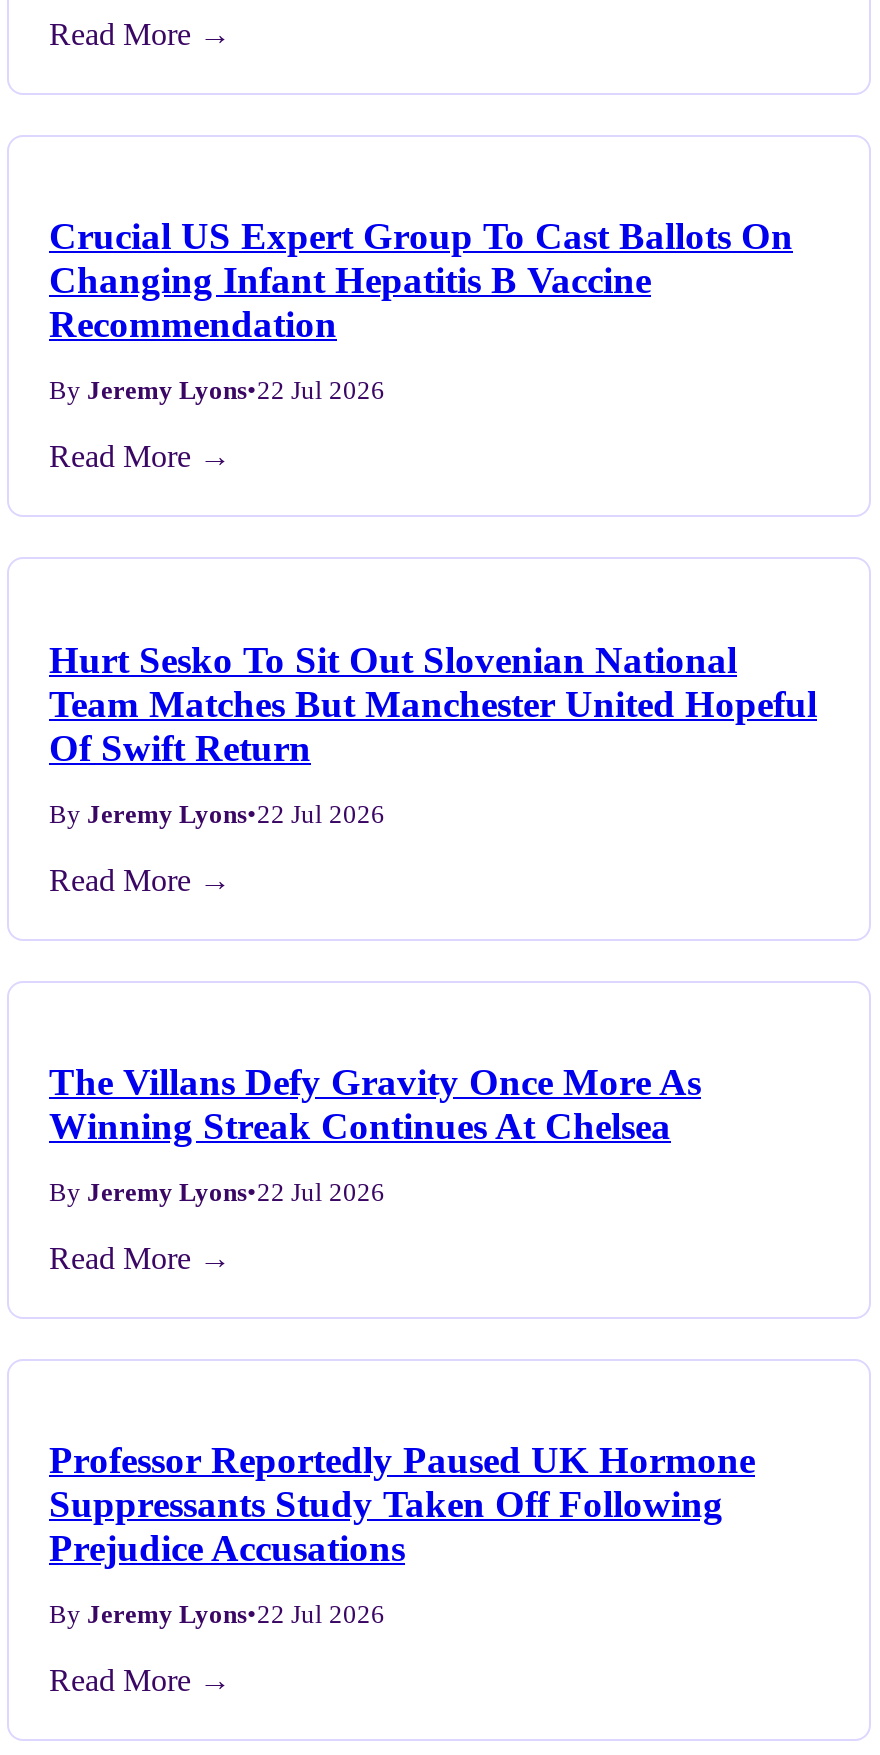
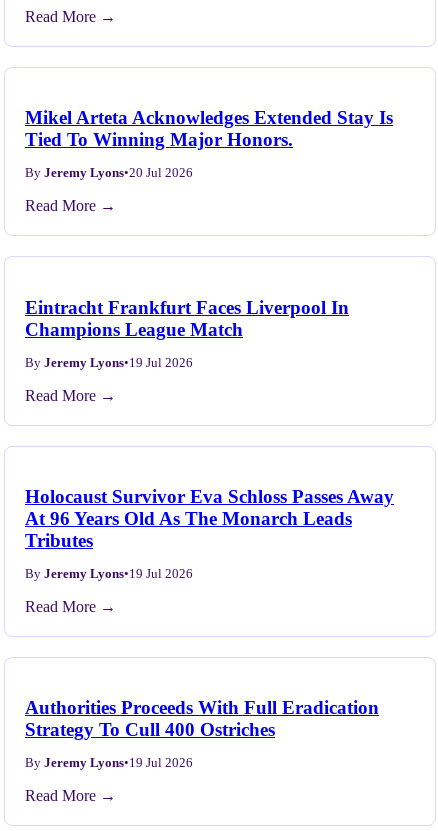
[49,216,793,346] Crucial US Expert Group To Cast Ballots On | Changing Infant Hepatitis B Vaccine | Recommendation -> [25,107,393,150] Mikel Arteta Acknowledges Extended Stay Is | Tied To Winning Major Honors.
[49,378,385,406] By Jeremy Lyons•22 Jul 2026 -> [25,166,193,180] By Jeremy Lyons•20 Jul 2026
[49,638,817,768] Hurt Sesko To Sit Out Slovenian National | Team Matches But Manchester United Hopeful | Of Swift Return -> [25,297,349,340] Eintracht Frankfurt Faces Liverpool In | Champions League Match
[49,800,385,828] By Jeremy Lyons•22 Jul 2026 -> [25,356,193,370] By Jeremy Lyons•19 Jul 2026
[49,1061,701,1147] The Villans Defy Gravity Once More As | Winning Streak Continues At Chelsea -> [25,486,394,551] Holocaust Survivor Eva Schloss Passes Away | At 96 Years Old As The Monarch Leads | Tributes
[49,1179,385,1207] By Jeremy Lyons•22 Jul 2026 -> [25,567,193,581] By Jeremy Lyons•19 Jul 2026
[49,1439,755,1569] Professor Reportedly Paused UK Hormone | Suppressants Study Taken Off Following | Prejudice Accusations -> [25,697,379,740] Authorities Proceeds With Full Eradication | Strategy To Cull 400 Ostriches
[49,1601,385,1629] By Jeremy Lyons•22 Jul 2026 -> [25,756,193,770] By Jeremy Lyons•19 Jul 2026

